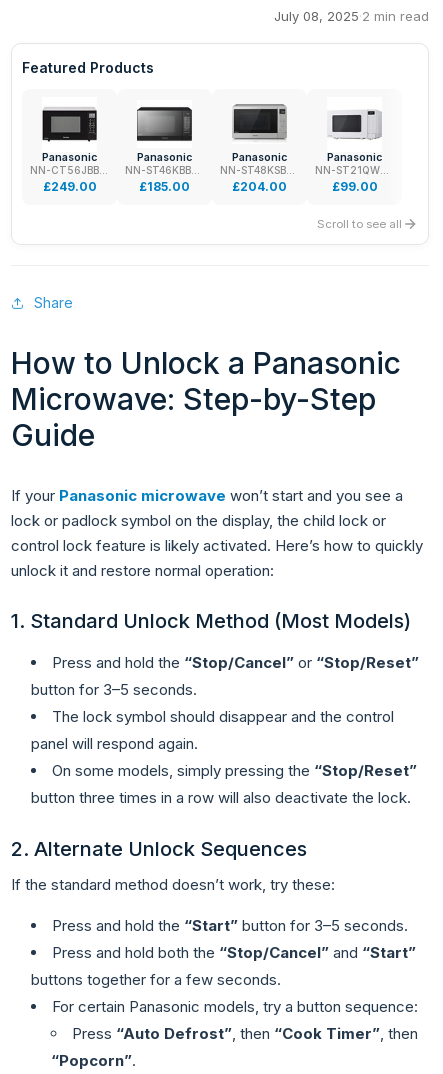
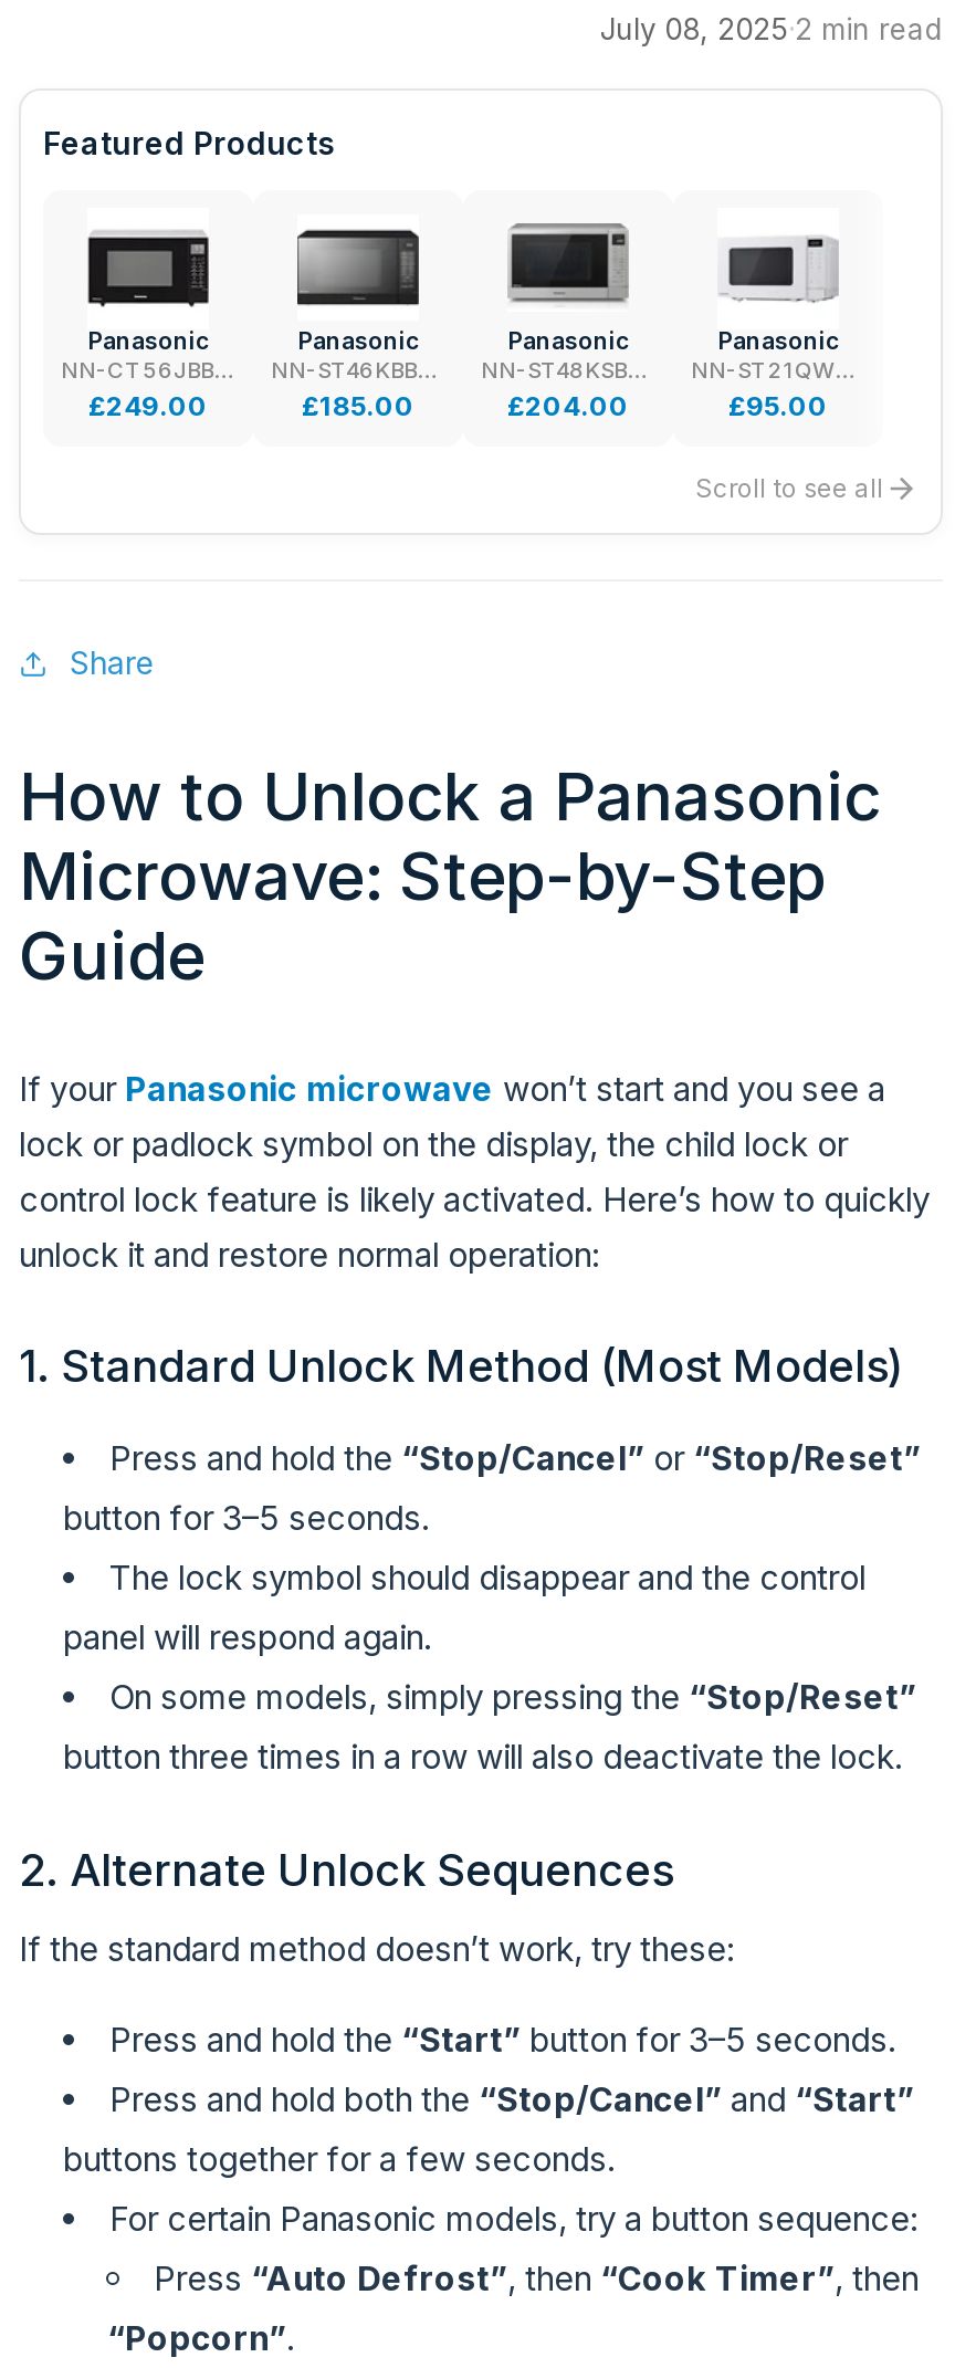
[331,178,377,193] £99.00 -> [728,388,828,421] £95.00

